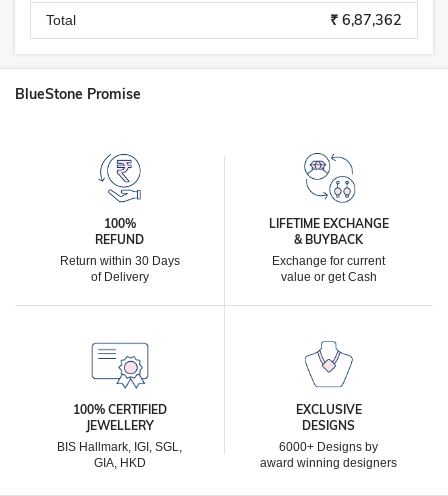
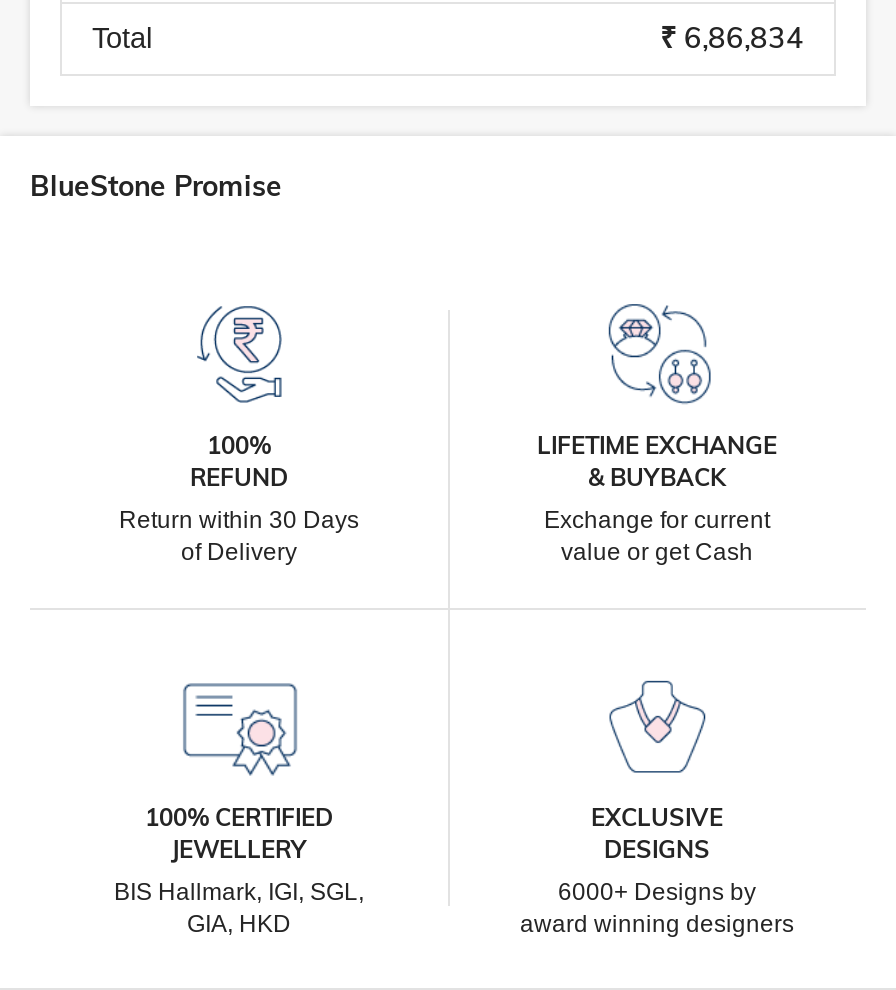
[330,11,402,29] ₹ 6,87,362 -> [660,20,804,56] ₹ 6,86,834

